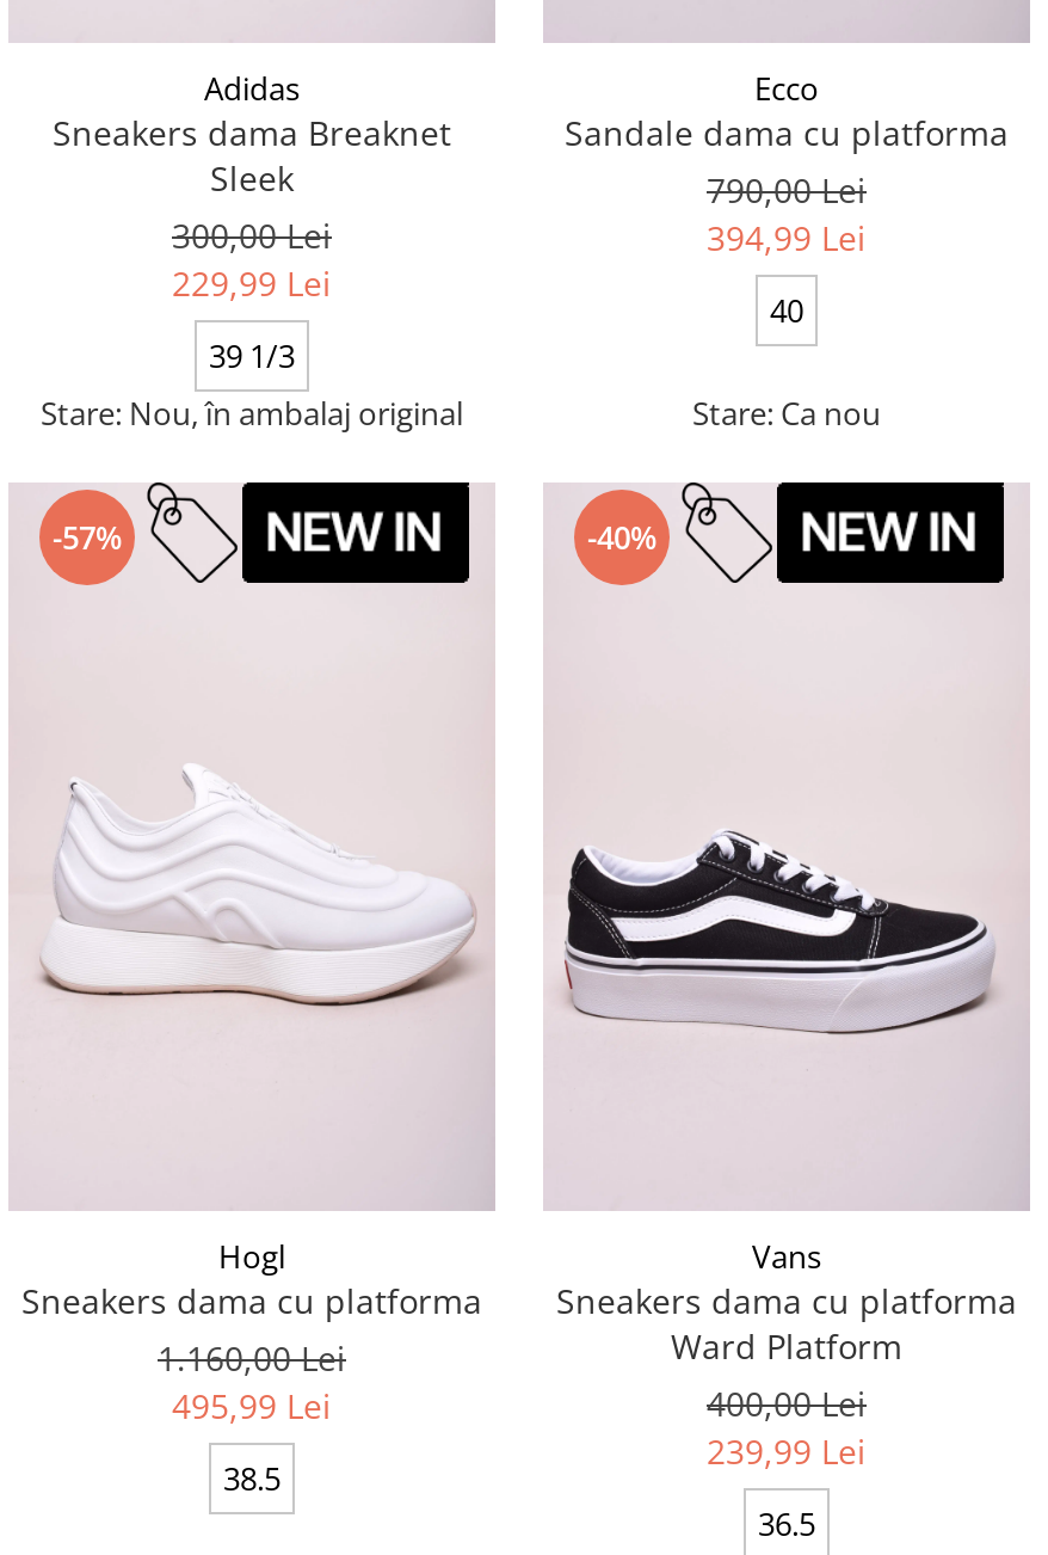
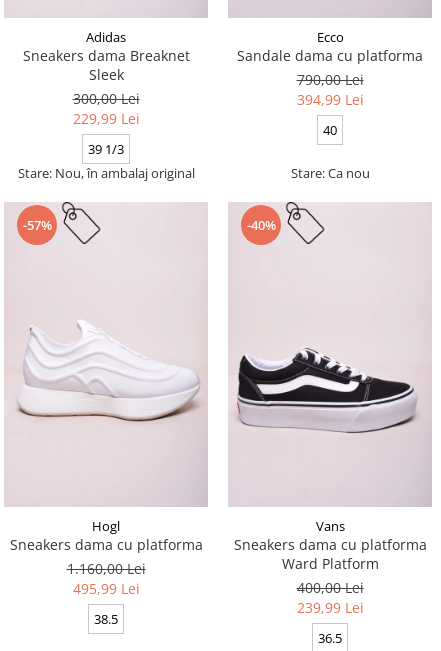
[240,480,471,585] [image] -> none
[775,480,1006,585] [image] -> none

